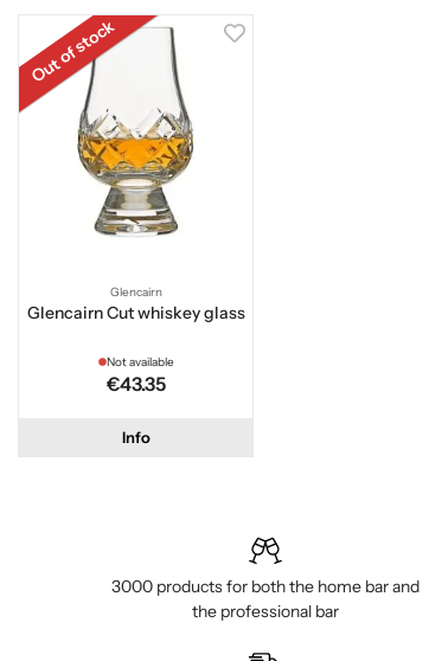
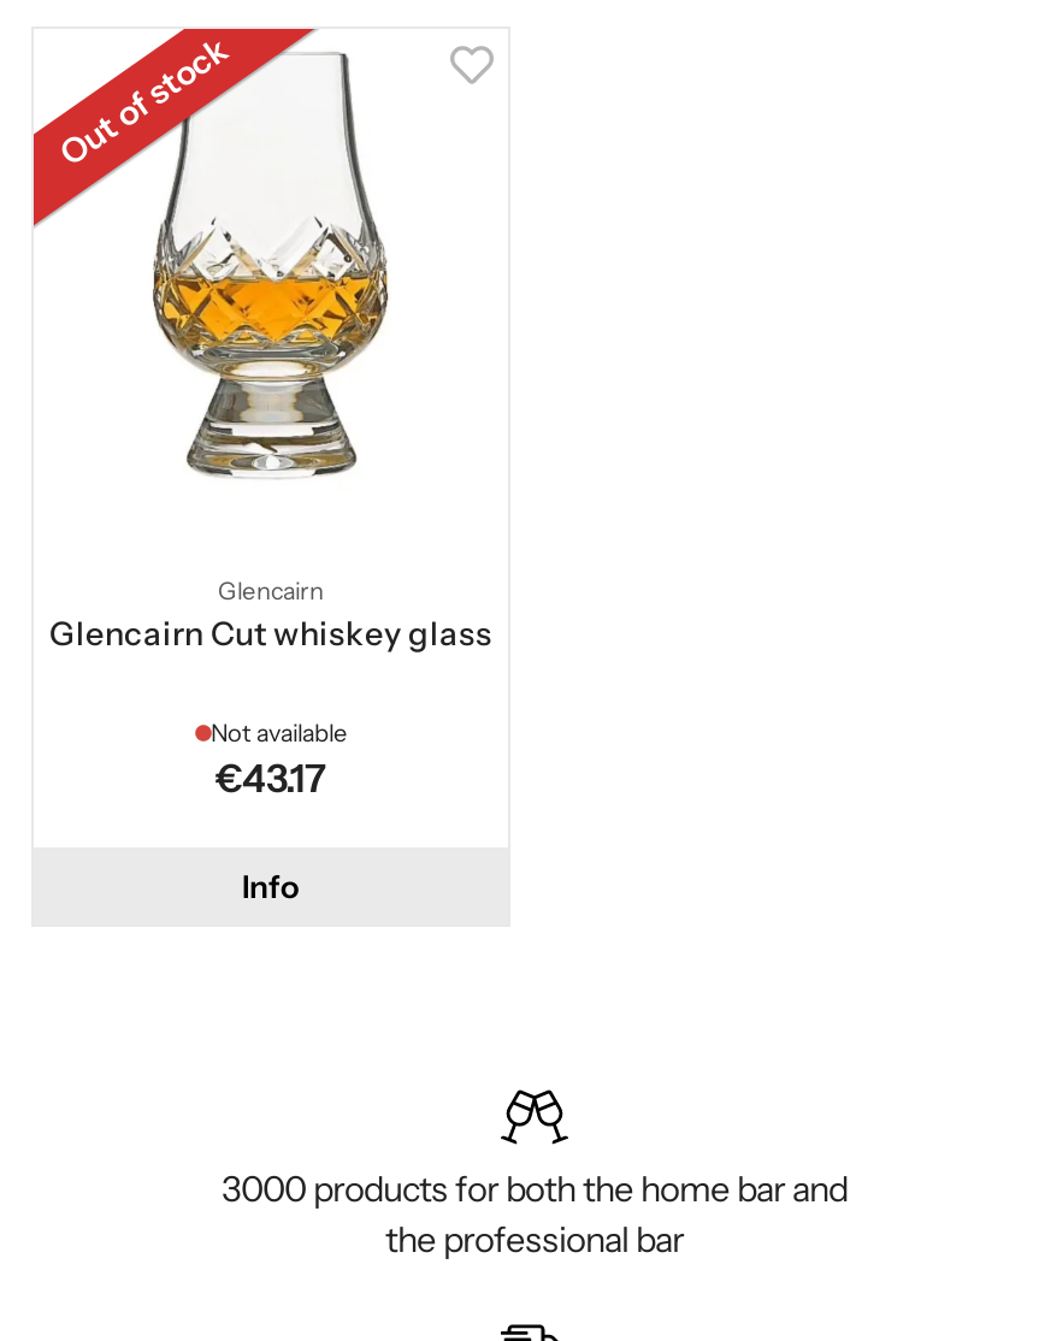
[106,373,165,395] €43.35 -> [216,755,326,801] €43.17

